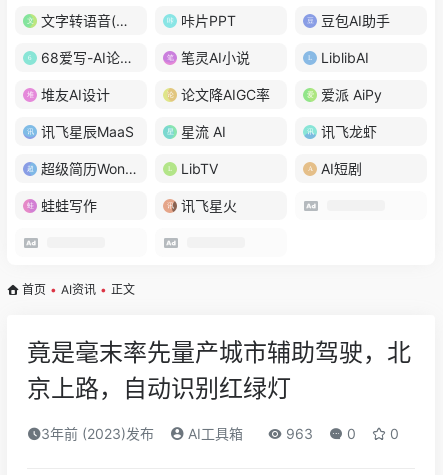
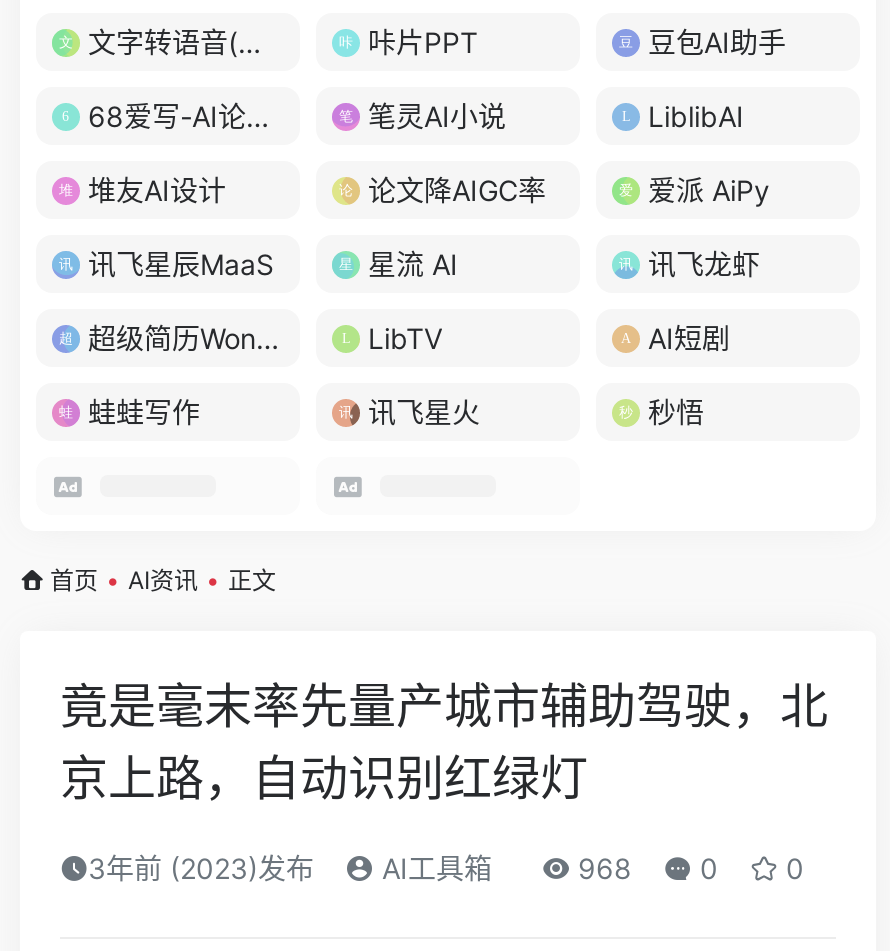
none -> [648,395,704,429] 秒悟
[282,425,399,442] 963 0 0 -> [570,851,804,885] 968 0 0

